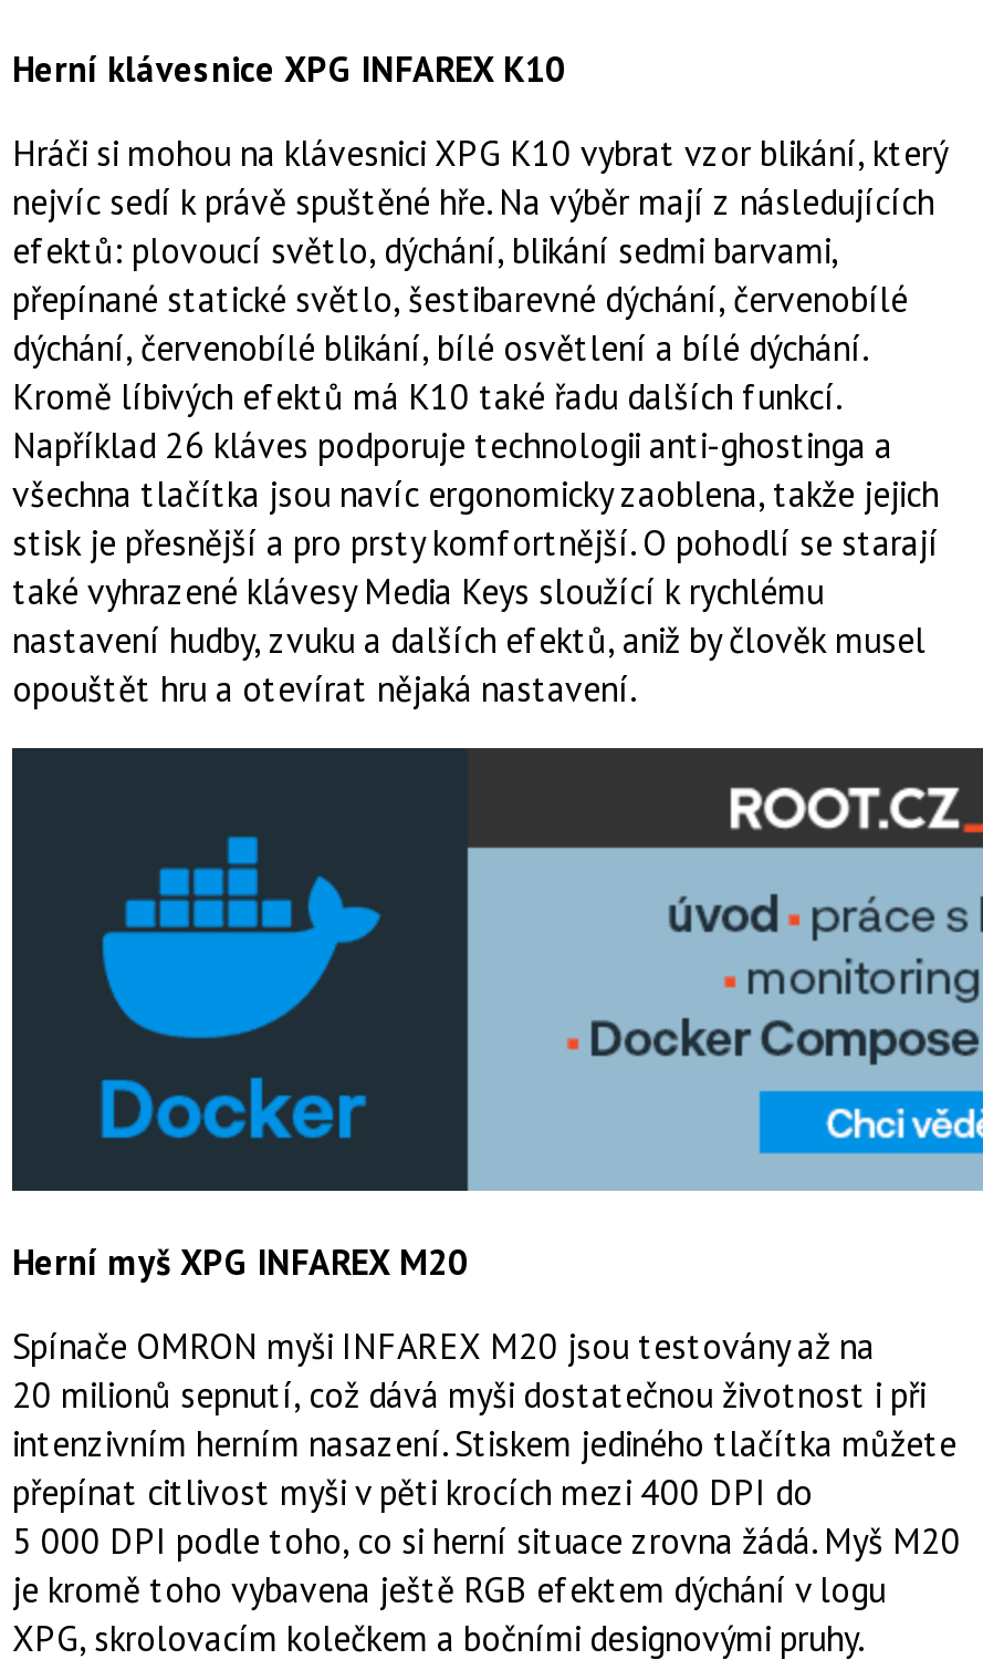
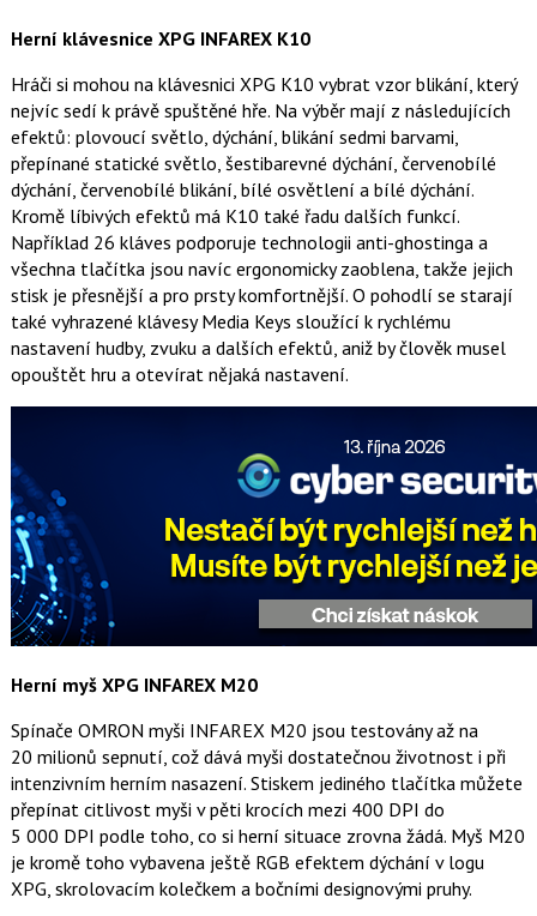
[10,747,976,1192] [image] -> [10,405,533,647] [image]

